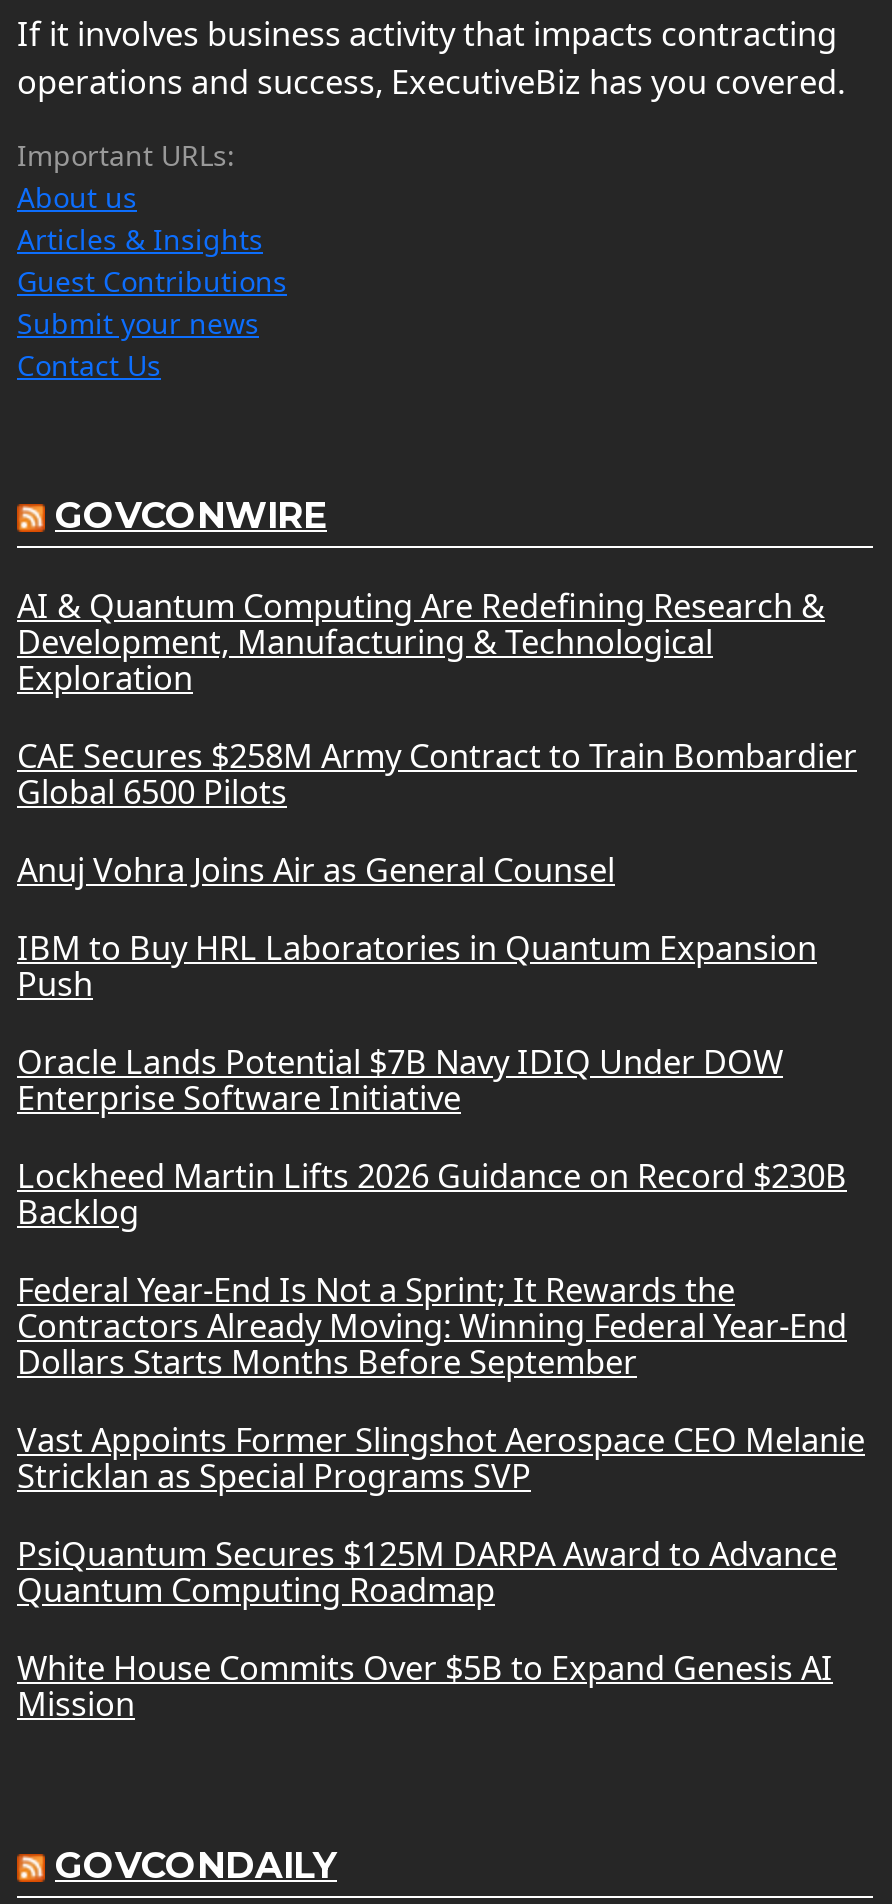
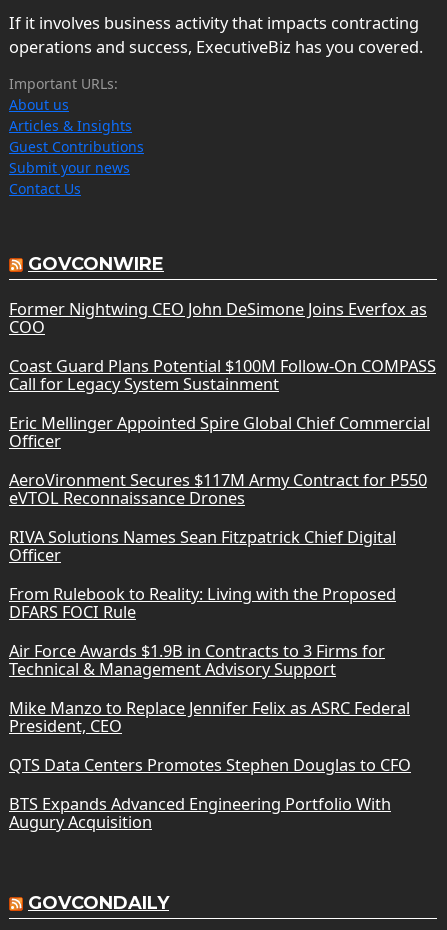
[17,583,825,699] AI & Quantum Computing Are Redefining Research & | Development, Manufacturing & Technological | Exploration -> [9,297,427,337] Former Nightwing CEO John DeSimone Joins Everfox as | COO
[17,733,857,813] CAE Secures $258M Army Contract to Train Bombardier | Global 6500 Pilots -> [9,354,436,394] Coast Guard Plans Potential $100M Follow-On COMPASS | Call for Legacy System Sustainment
[17,847,615,891] Anuj Vohra Joins Air as General Counsel -> [9,411,430,451] Eric Mellinger Appointed Spire Global Chief Commercial | Officer
[17,925,817,1005] IBM to Buy HRL Laboratories in Quantum Expansion | Push -> [9,468,427,508] AeroVironment Secures $117M Army Contract for P550 | eVTOL Reconnaissance Drones
[17,1039,783,1119] Oracle Lands Potential $7B Navy IDIQ Under DOW | Enterprise Software Initiative -> [9,525,396,565] RIVA Solutions Names Sean Fitzpatrick Chief Digital | Officer
[17,1153,847,1233] Lockheed Martin Lifts 2026 Guidance on Record $230B | Backlog -> [9,582,396,622] From Rulebook to Reality: Living with the Proposed | DFARS FOCI Rule
[17,1267,847,1383] Federal Year-End Is Not a Sprint; It Rewards the | Contractors Already Moving: Winning Federal Year-End | Dollars Starts Months Before September -> [9,639,385,679] Air Force Awards $1.9B in Contracts to 3 Firms for | Technical & Management Advisory Support
[17,1417,865,1497] Vast Appoints Former Slingshot Aerospace CEO Melanie | Stricklan as Special Programs SVP -> [9,696,410,736] Mike Manzo to Replace Jennifer Felix as ASRC Federal | President, CEO
[17,1531,837,1611] PsiQuantum Secures $125M DARPA Award to Advance | Quantum Computing Roadmap -> [9,753,411,775] QTS Data Centers Promotes Stephen Douglas to CFO
[17,1645,833,1725] White House Commits Over $5B to Expand Genesis AI | Mission -> [9,792,391,832] BTS Expands Advanced Engineering Portfolio With | Augury Acquisition

